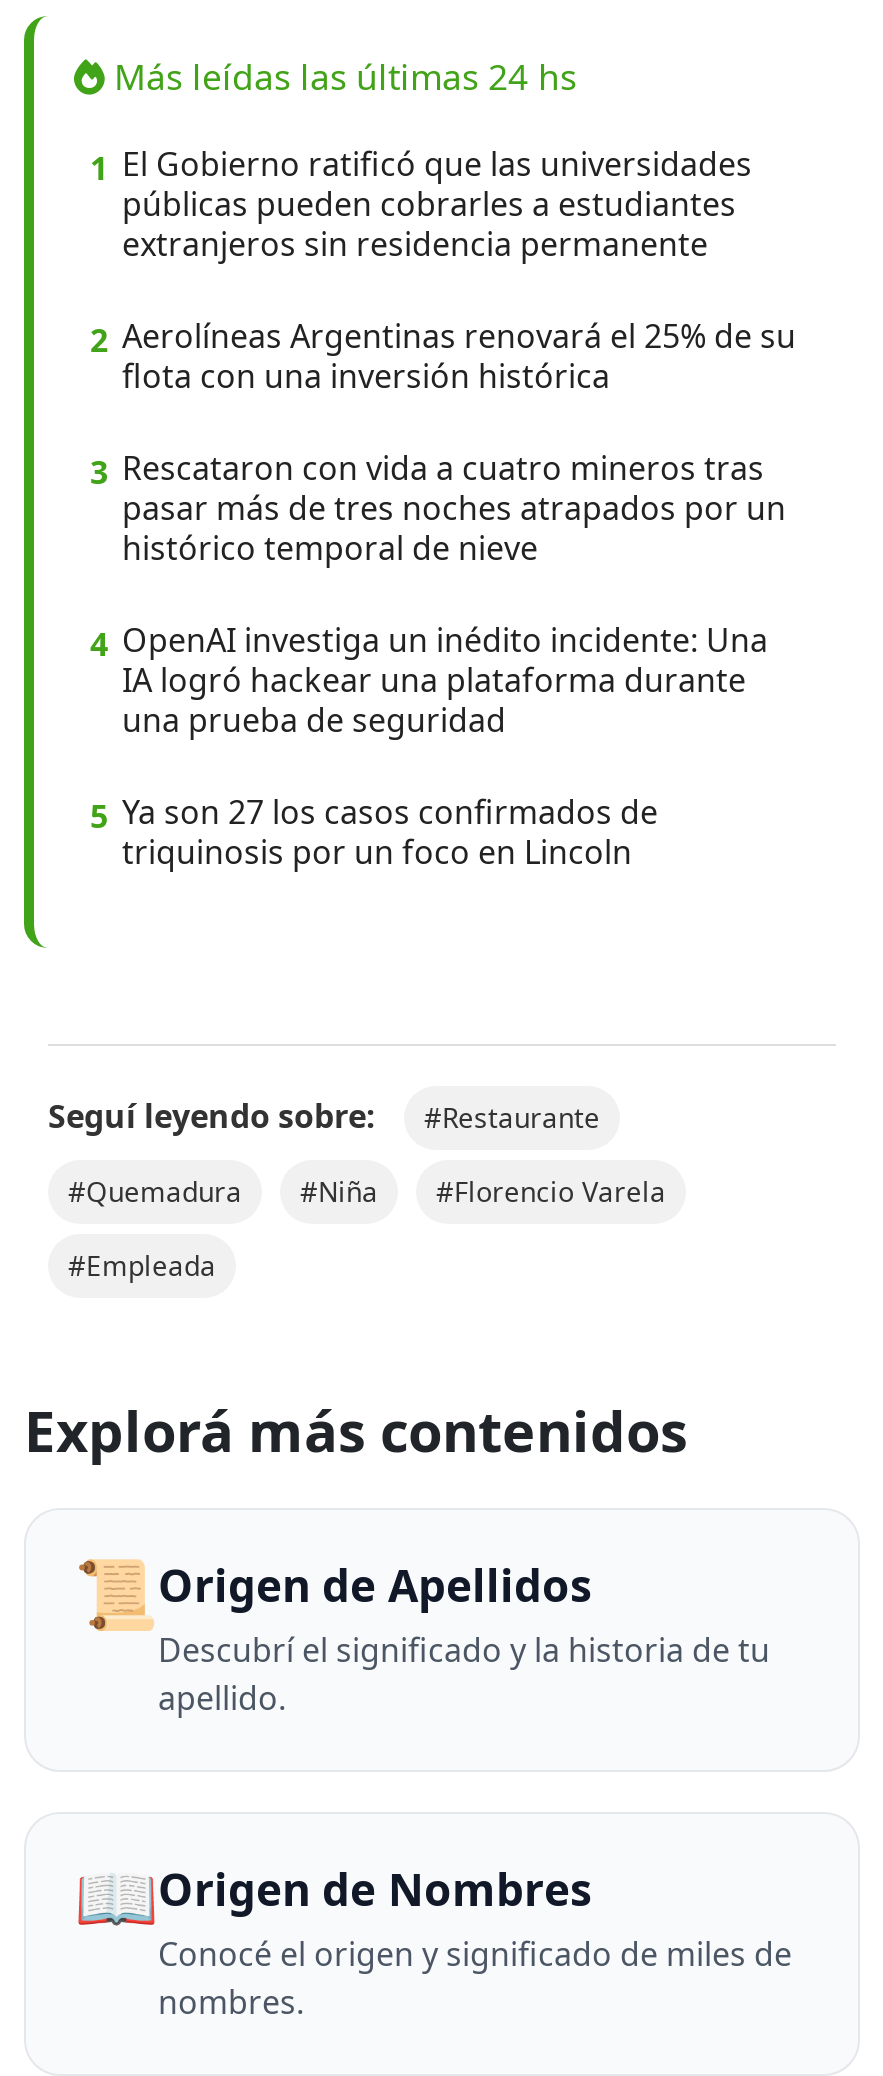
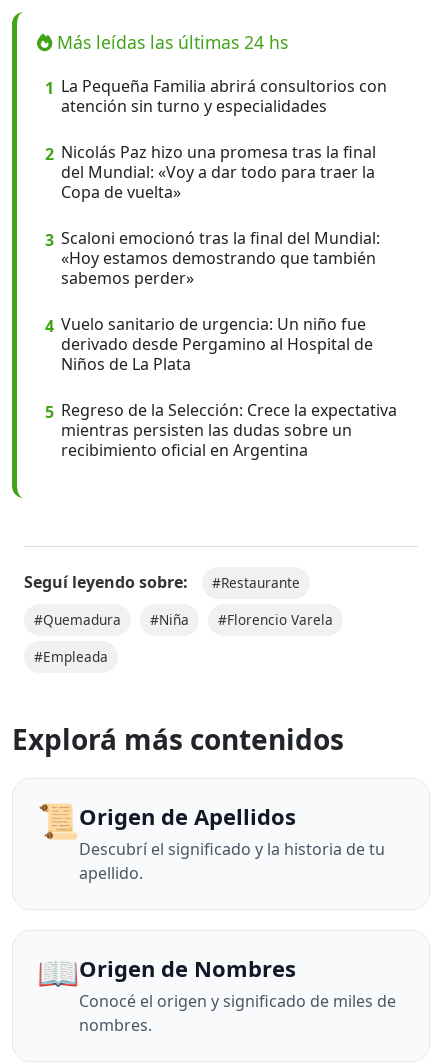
[90,143,752,267] 1 El Gobierno ratificó que las universidades | públicas pueden cobrarles a estudiantes | extranjeros sin residencia permanente -> [45,75,387,117] 1 La Pequeña Familia abrirá consultorios con | atención sin turno y especialidades
[90,315,796,399] 2 Aerolíneas Argentinas renovará el 25% de su | flota con una inversión histórica -> [45,141,376,203] 2 Nicolás Paz hizo una promesa tras la final | del Mundial: «Voy a dar todo para traer la | Copa de vuelta»
[90,447,786,571] 3 Rescataron con vida a cuatro mineros tras | pasar más de tres noches atrapados por un | histórico temporal de nieve -> [45,227,380,289] 3 Scaloni emocionó tras la final del Mundial: | «Hoy estamos demostrando que también | sabemos perder»
[90,619,768,743] 4 OpenAI investiga un inédito incidente: Una | IA logró hackear una plataforma durante | una prueba de seguridad -> [45,313,373,375] 4 Vuelo sanitario de urgencia: Un niño fue | derivado desde Pergamino al Hospital de | Niños de La Plata
[90,791,658,875] 5 Ya son 27 los casos confirmados de | triquinosis por un foco en Lincoln -> [45,399,397,461] 5 Regreso de la Selección: Crece la expectativa | mientras persisten las dudas sobre un | recibimiento oficial en Argentina

